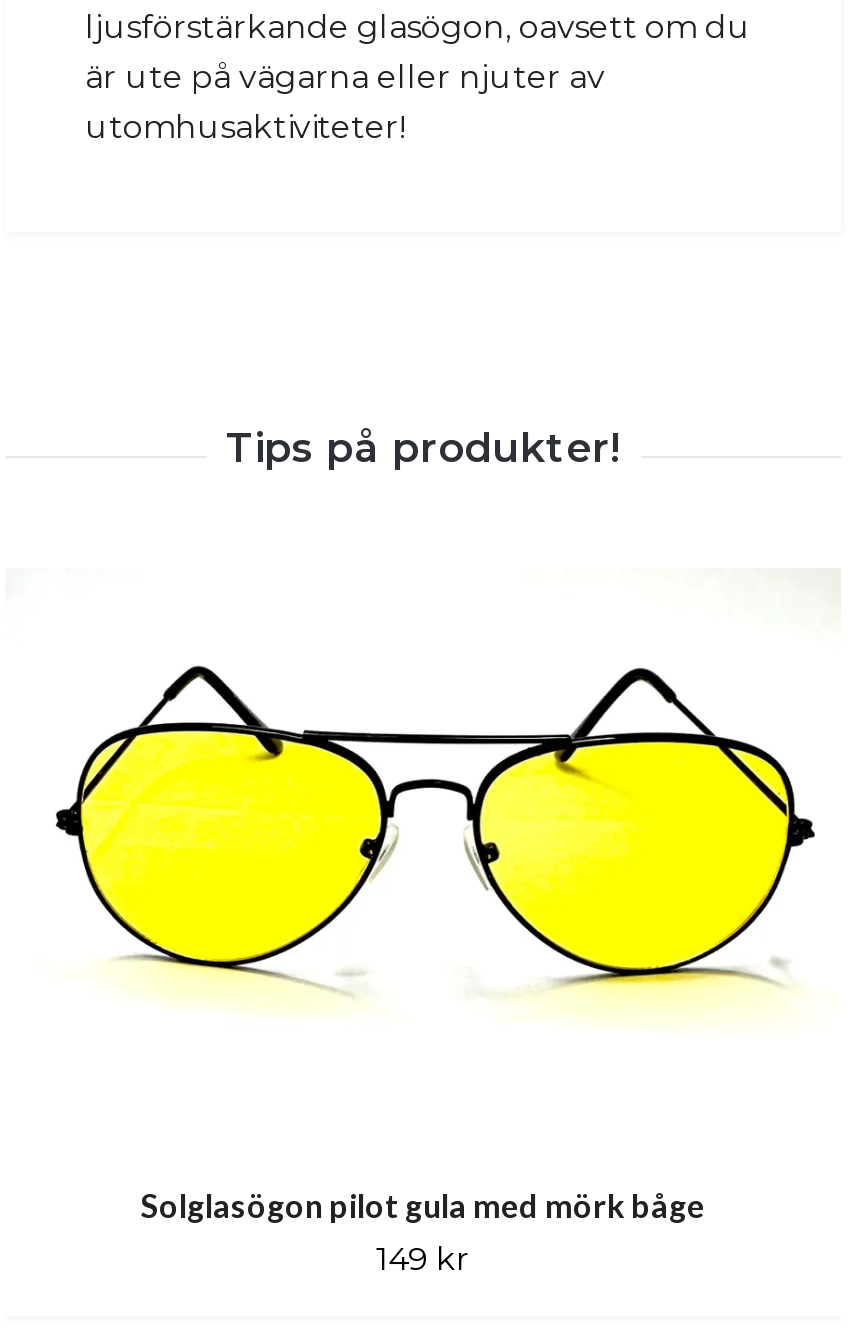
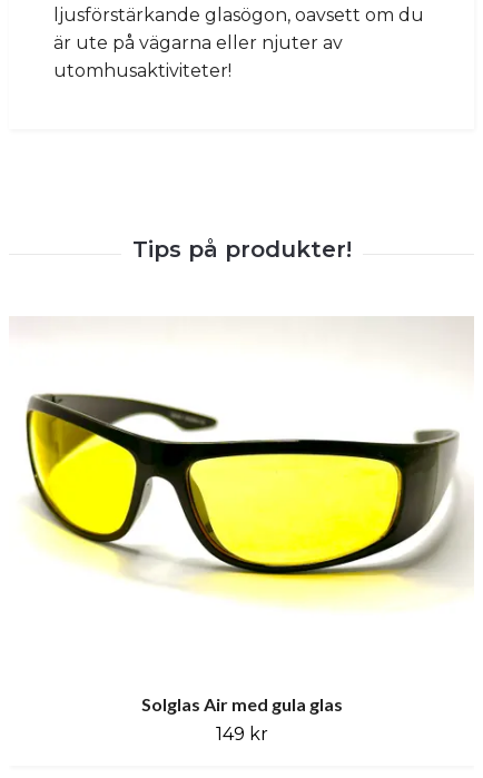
[37,664,837,1030] [image] -> [24,393,473,608] [image]
[141,1186,705,1224] Solglasögon pilot gula med mörk båge -> [141,694,342,715] Solglas Air med gula glas

